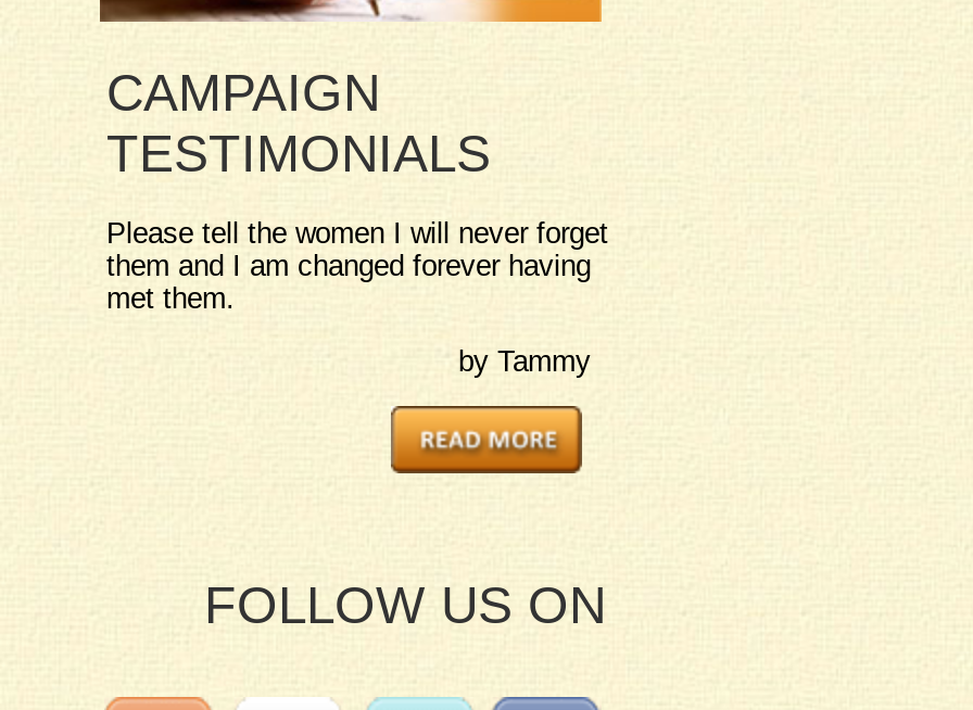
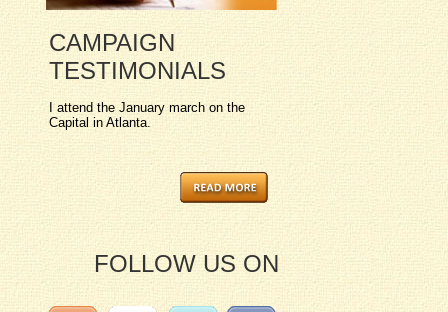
[106,218,608,377] Please tell the women I will never forget | them and I am changed forever having | met them. | by Tammy -> [49,100,245,130] I attend the January march on the | Capital in Atlanta.

